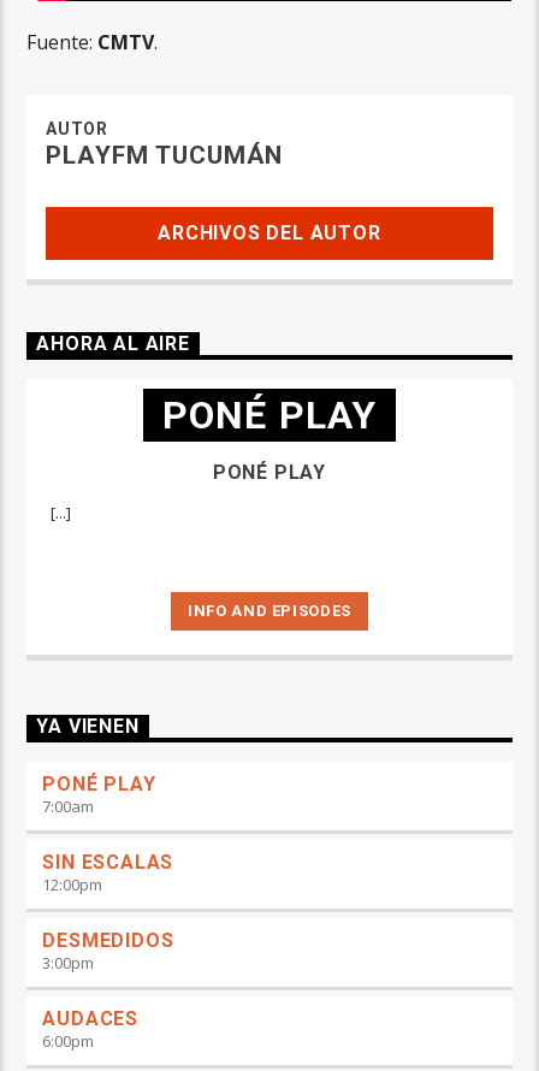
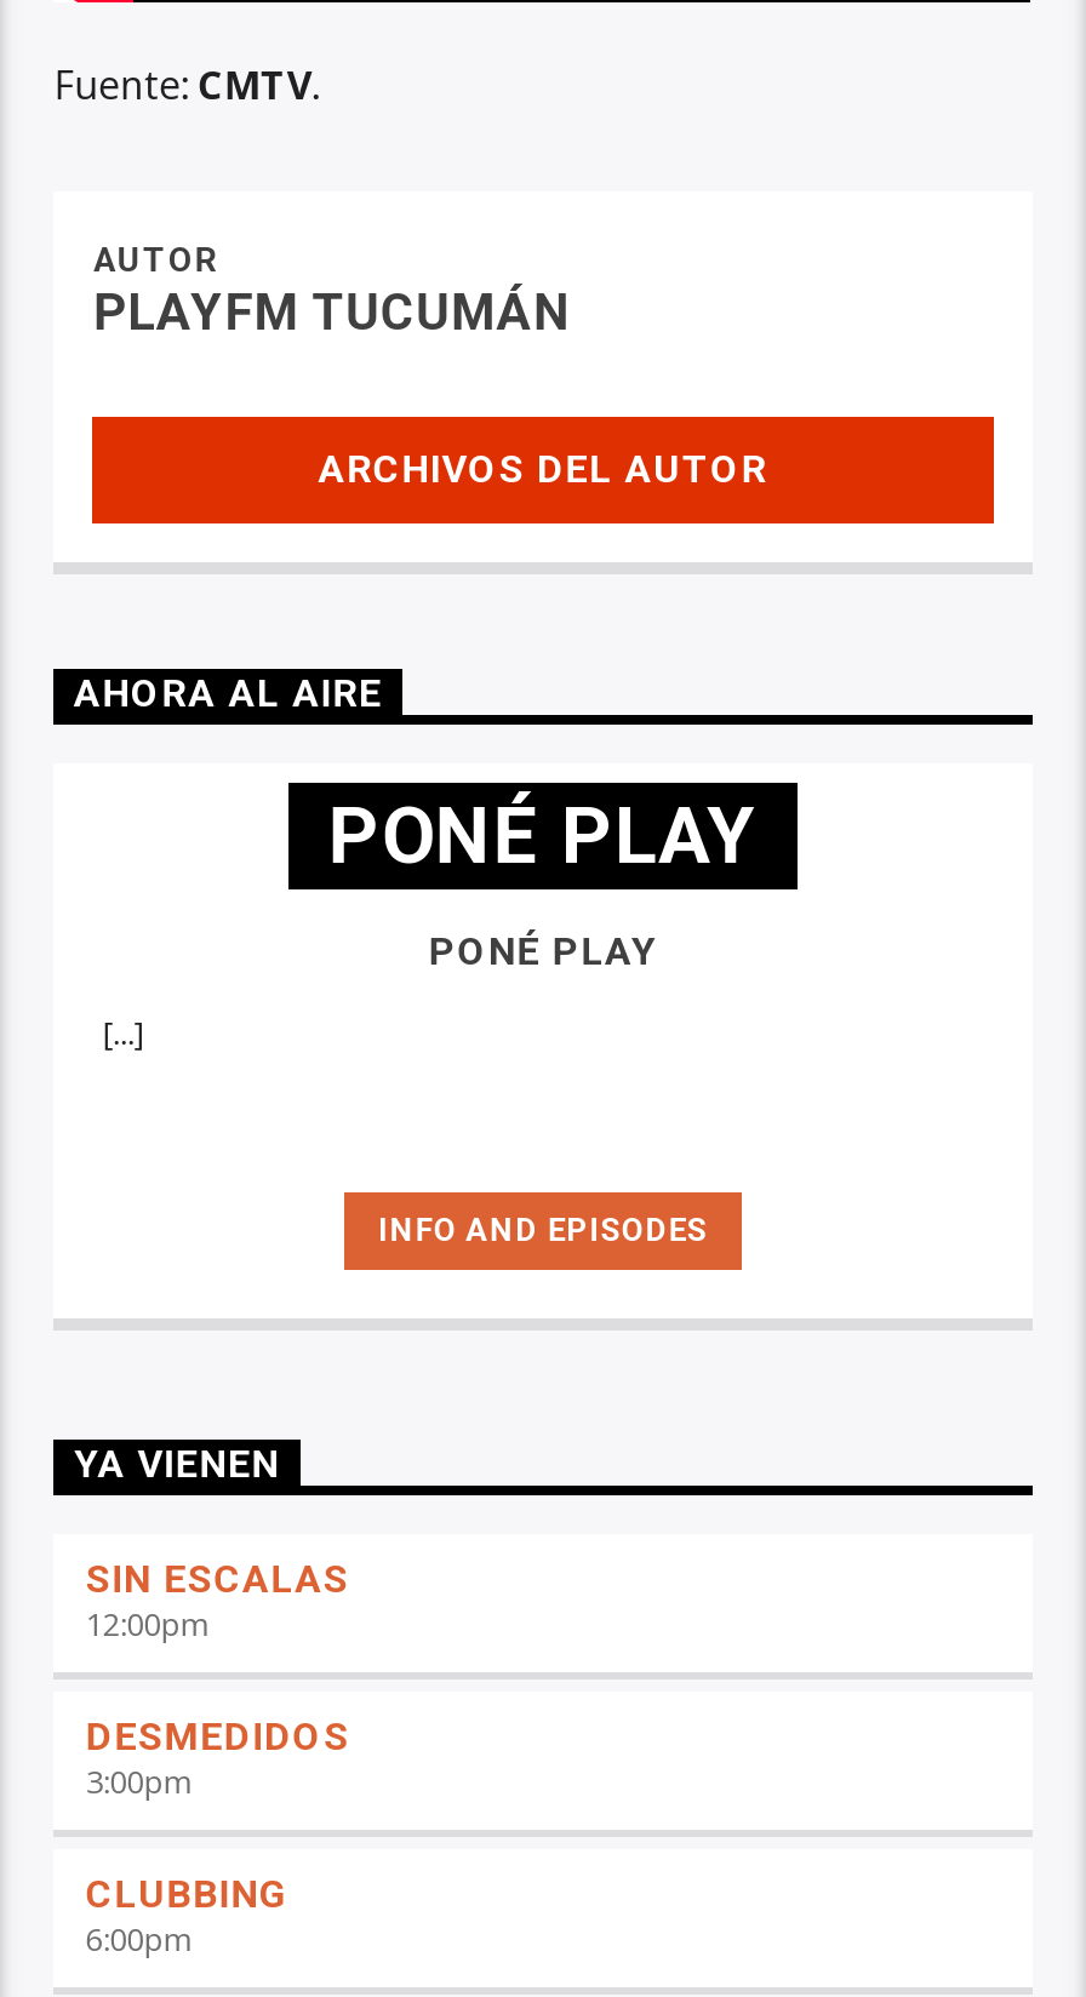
[43,773,156,817] PONÉ PLAY | 7:00am -> none
[43,1007,138,1030] AUDACES -> [86,1871,288,1917] CLUBBING

